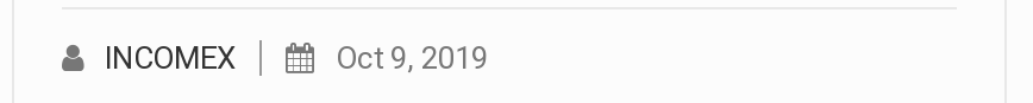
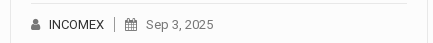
[336,41,488,76] Oct 9, 2019 -> [146,17,213,32] Sep 3, 2025

